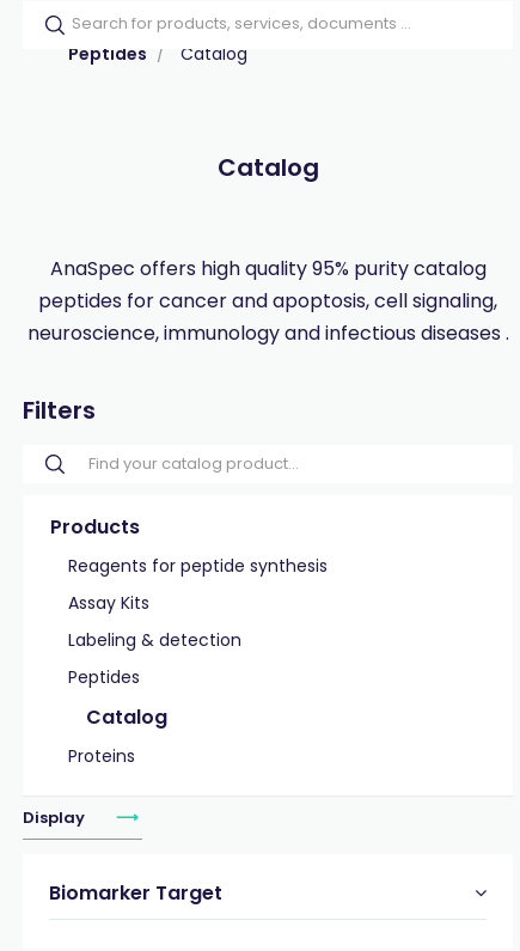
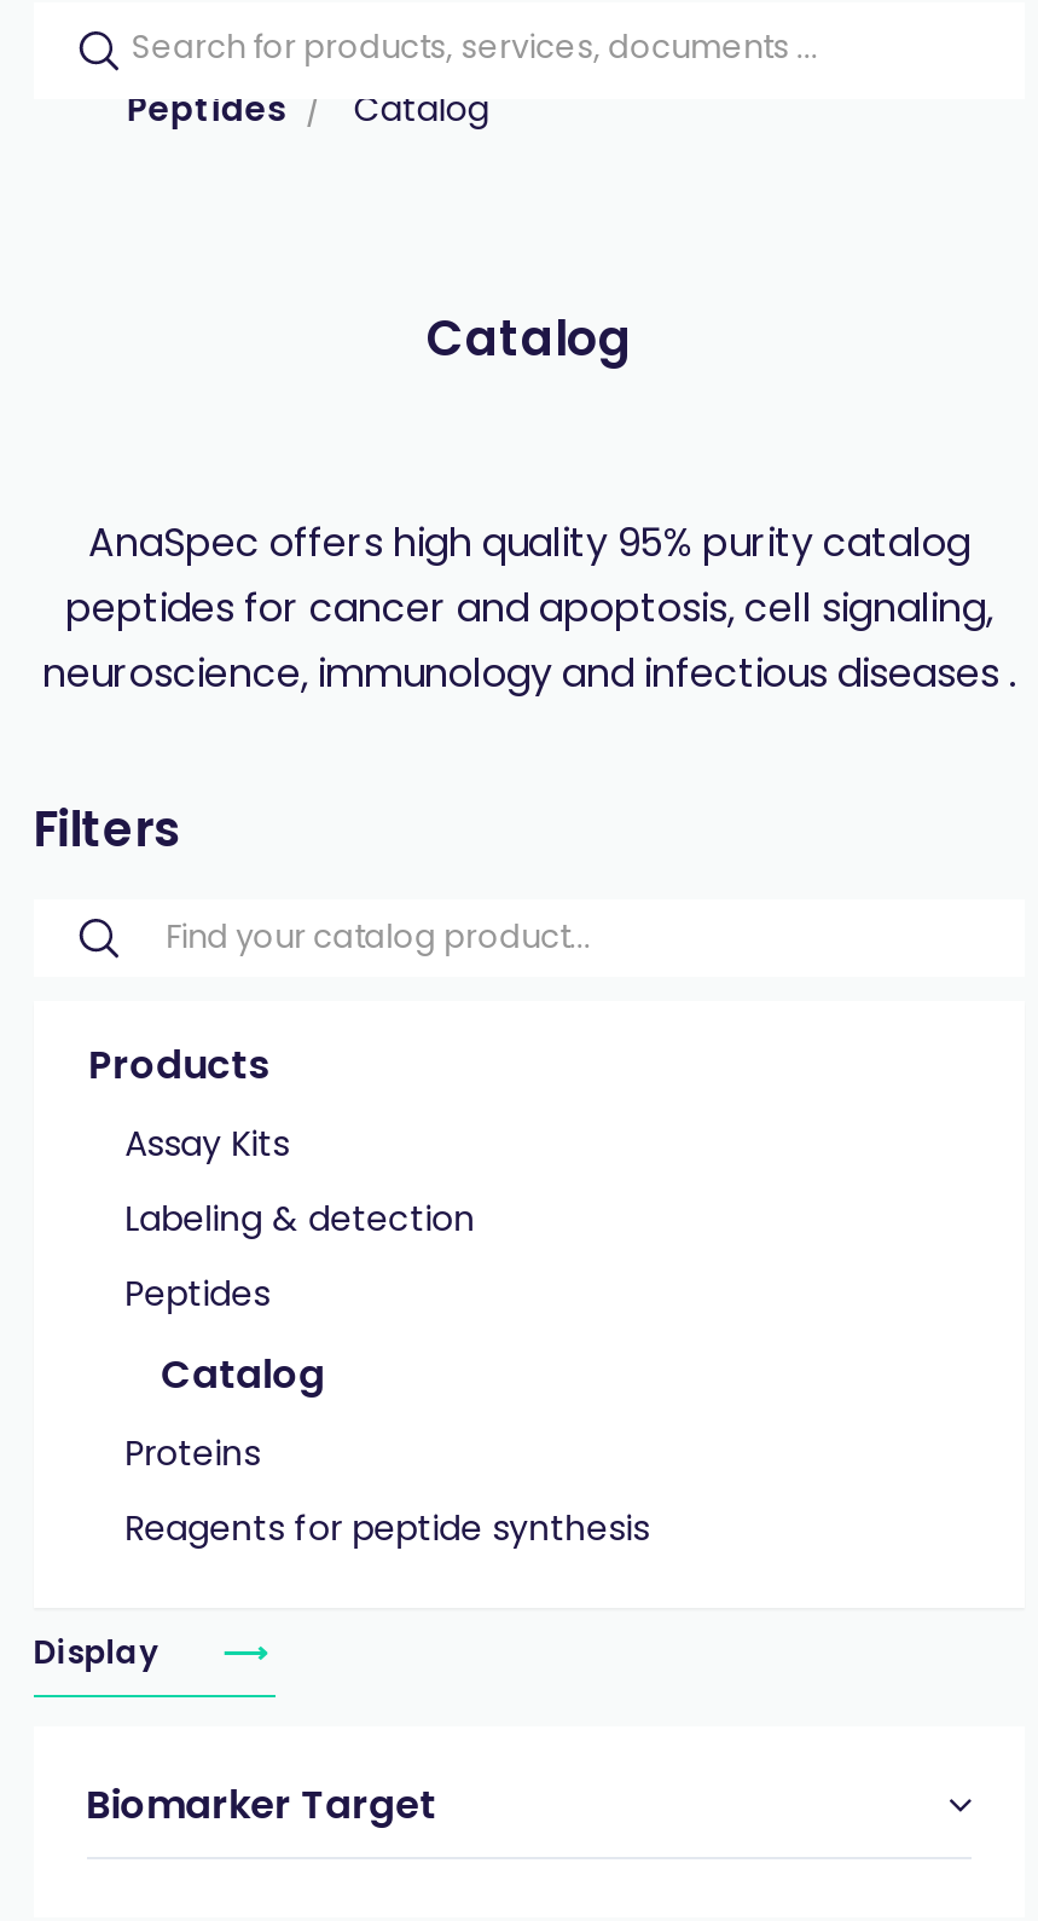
moved [68,554,327,578] -> [125,1504,649,1552]: Reagents for peptide synthesis
moved [68,591,241,768] -> [125,1119,475,1477]: Assay Kits | Labeling & detection | Peptides | Catalog | Proteins

